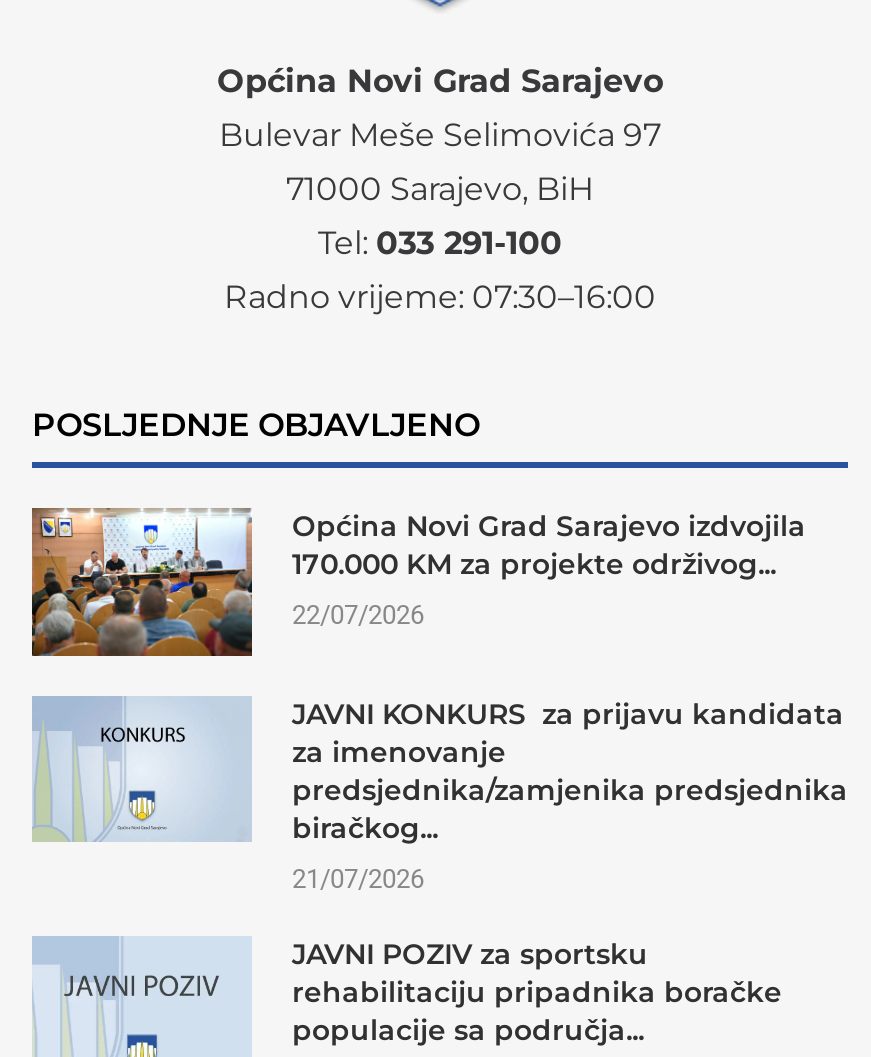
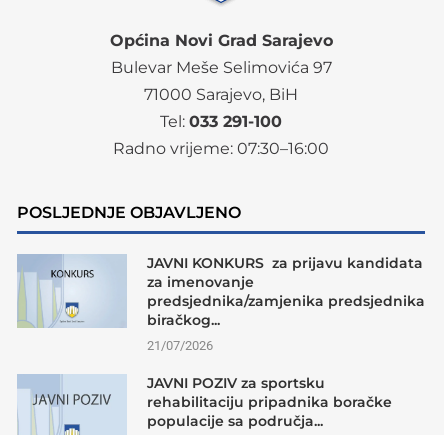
[30,506,806,658] [image] | Općina Novi Grad Sarajevo izdvojila | 170.000 KM za projekte održivog... | 22/07/2026 -> none

